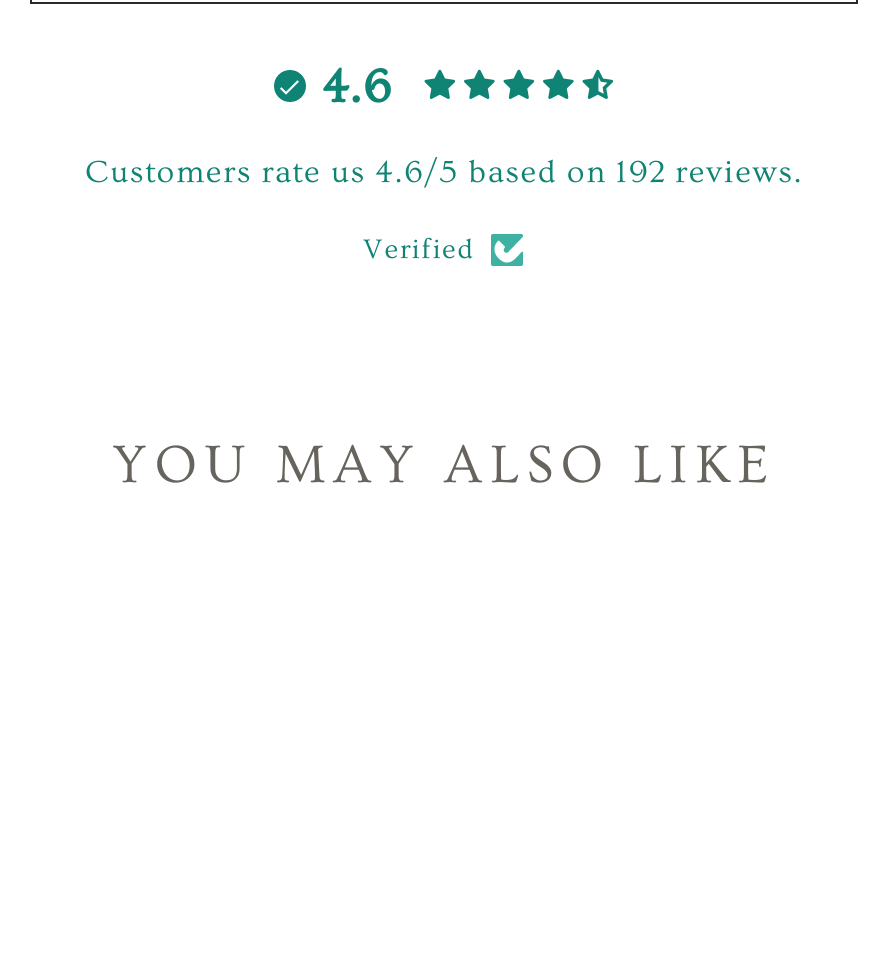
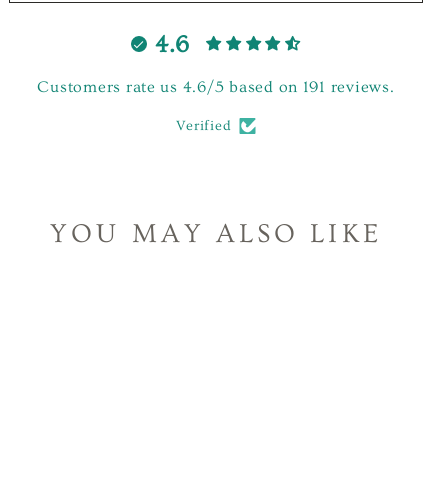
[85,154,803,190] Customers rate us 4.6/5 based on 192 reviews. -> [37,78,395,96] Customers rate us 4.6/5 based on 191 reviews.

